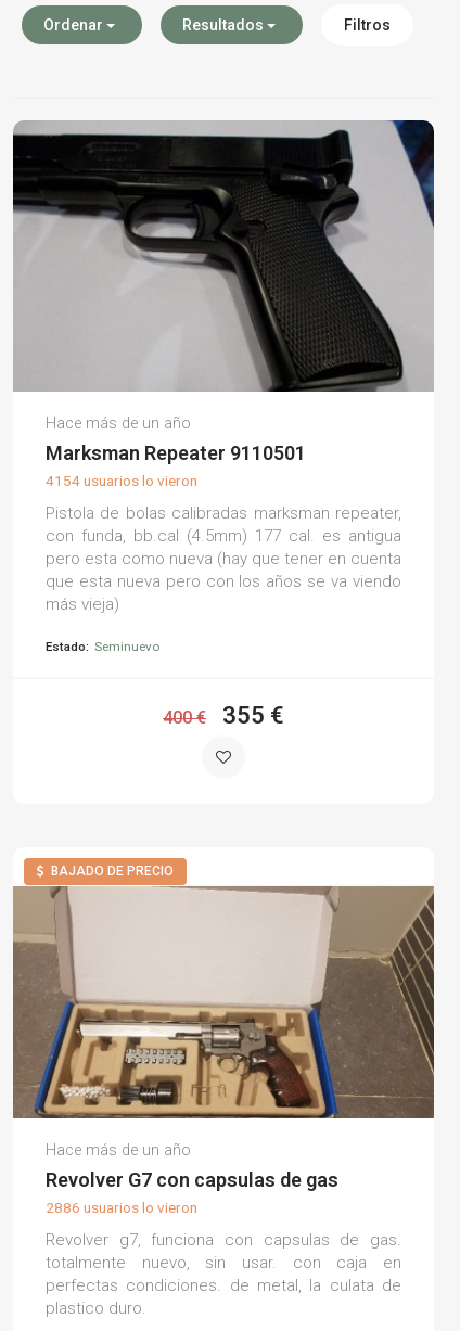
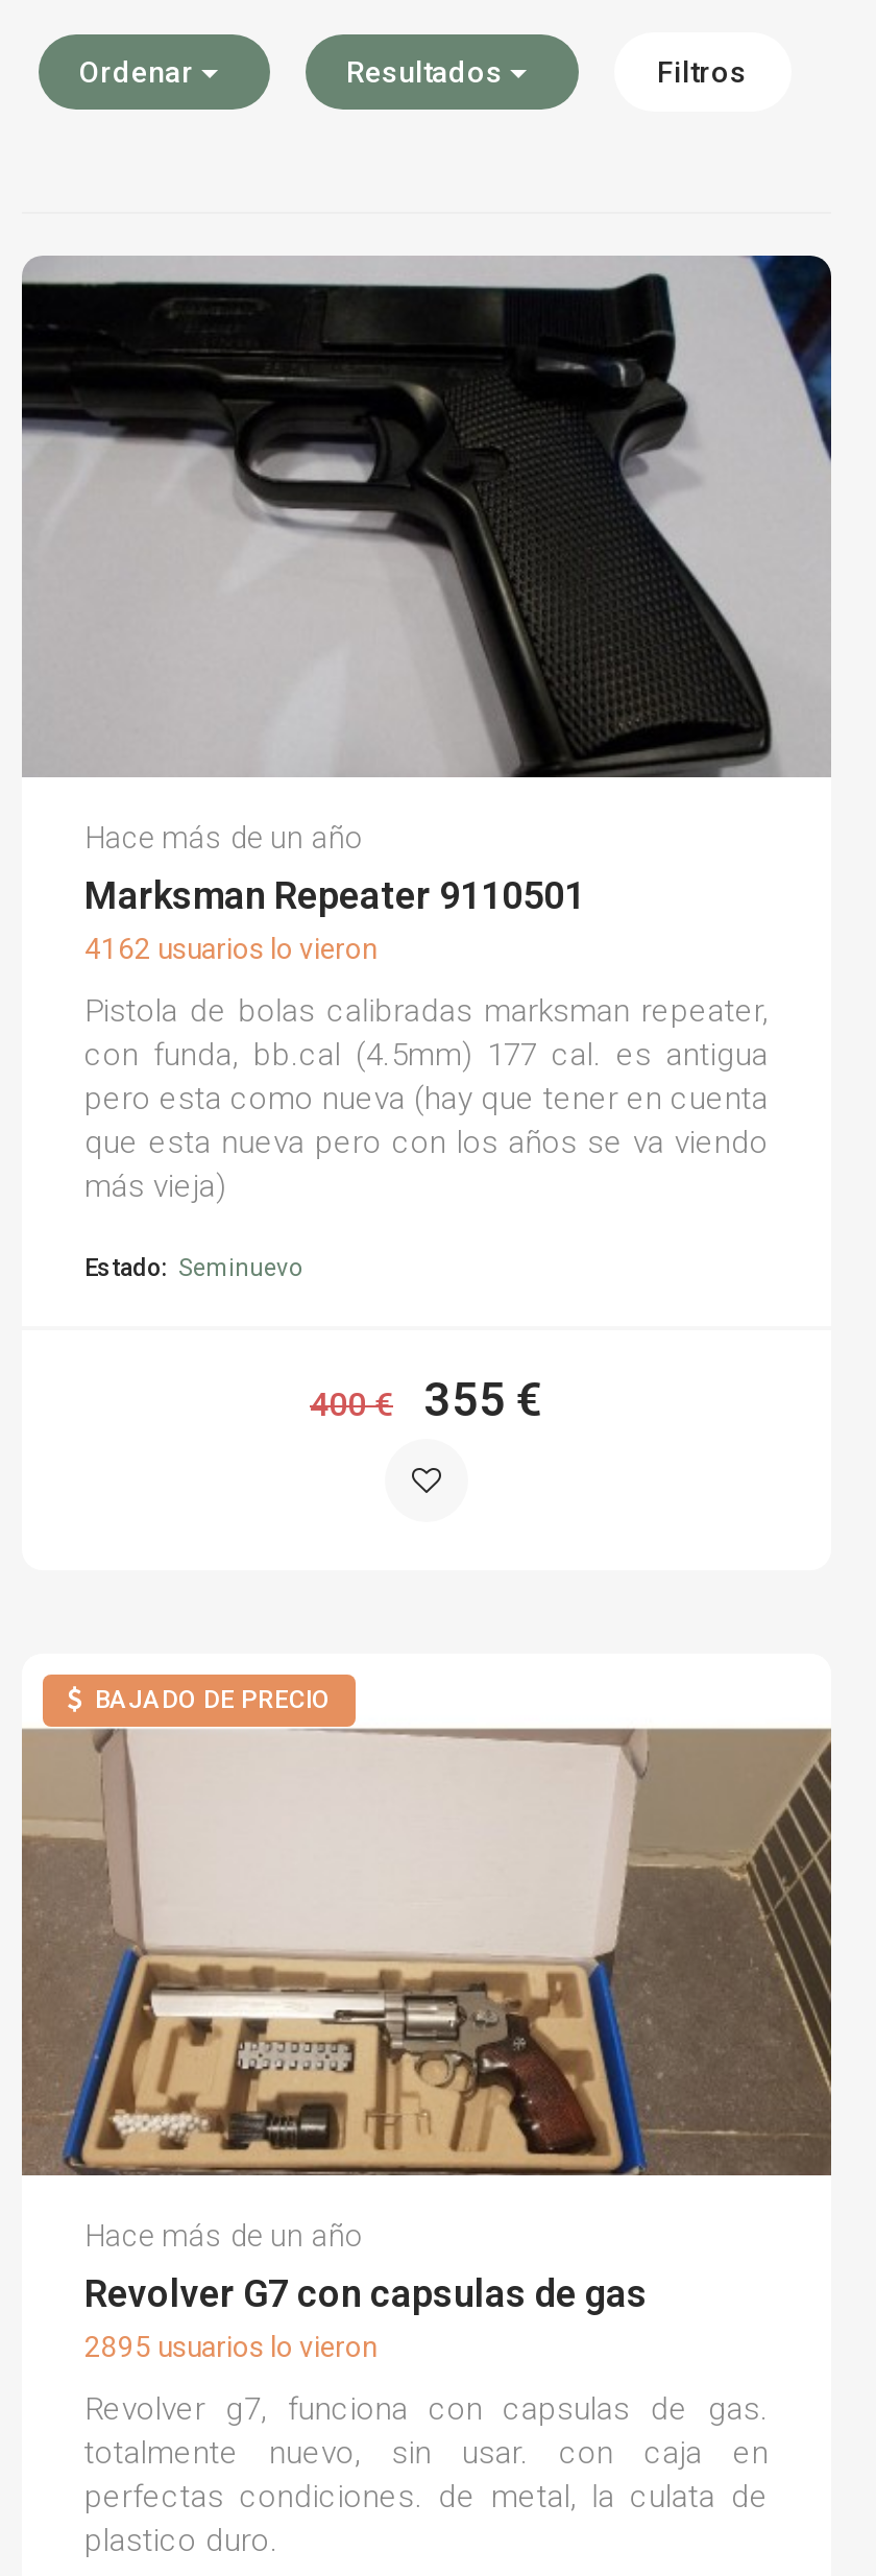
[46,472,197,489] 4154 usuarios lo vieron -> [84,932,376,965] 4162 usuarios lo vieron
[46,1199,197,1216] 2886 usuarios lo vieron -> [84,2330,376,2363] 2895 usuarios lo vieron

